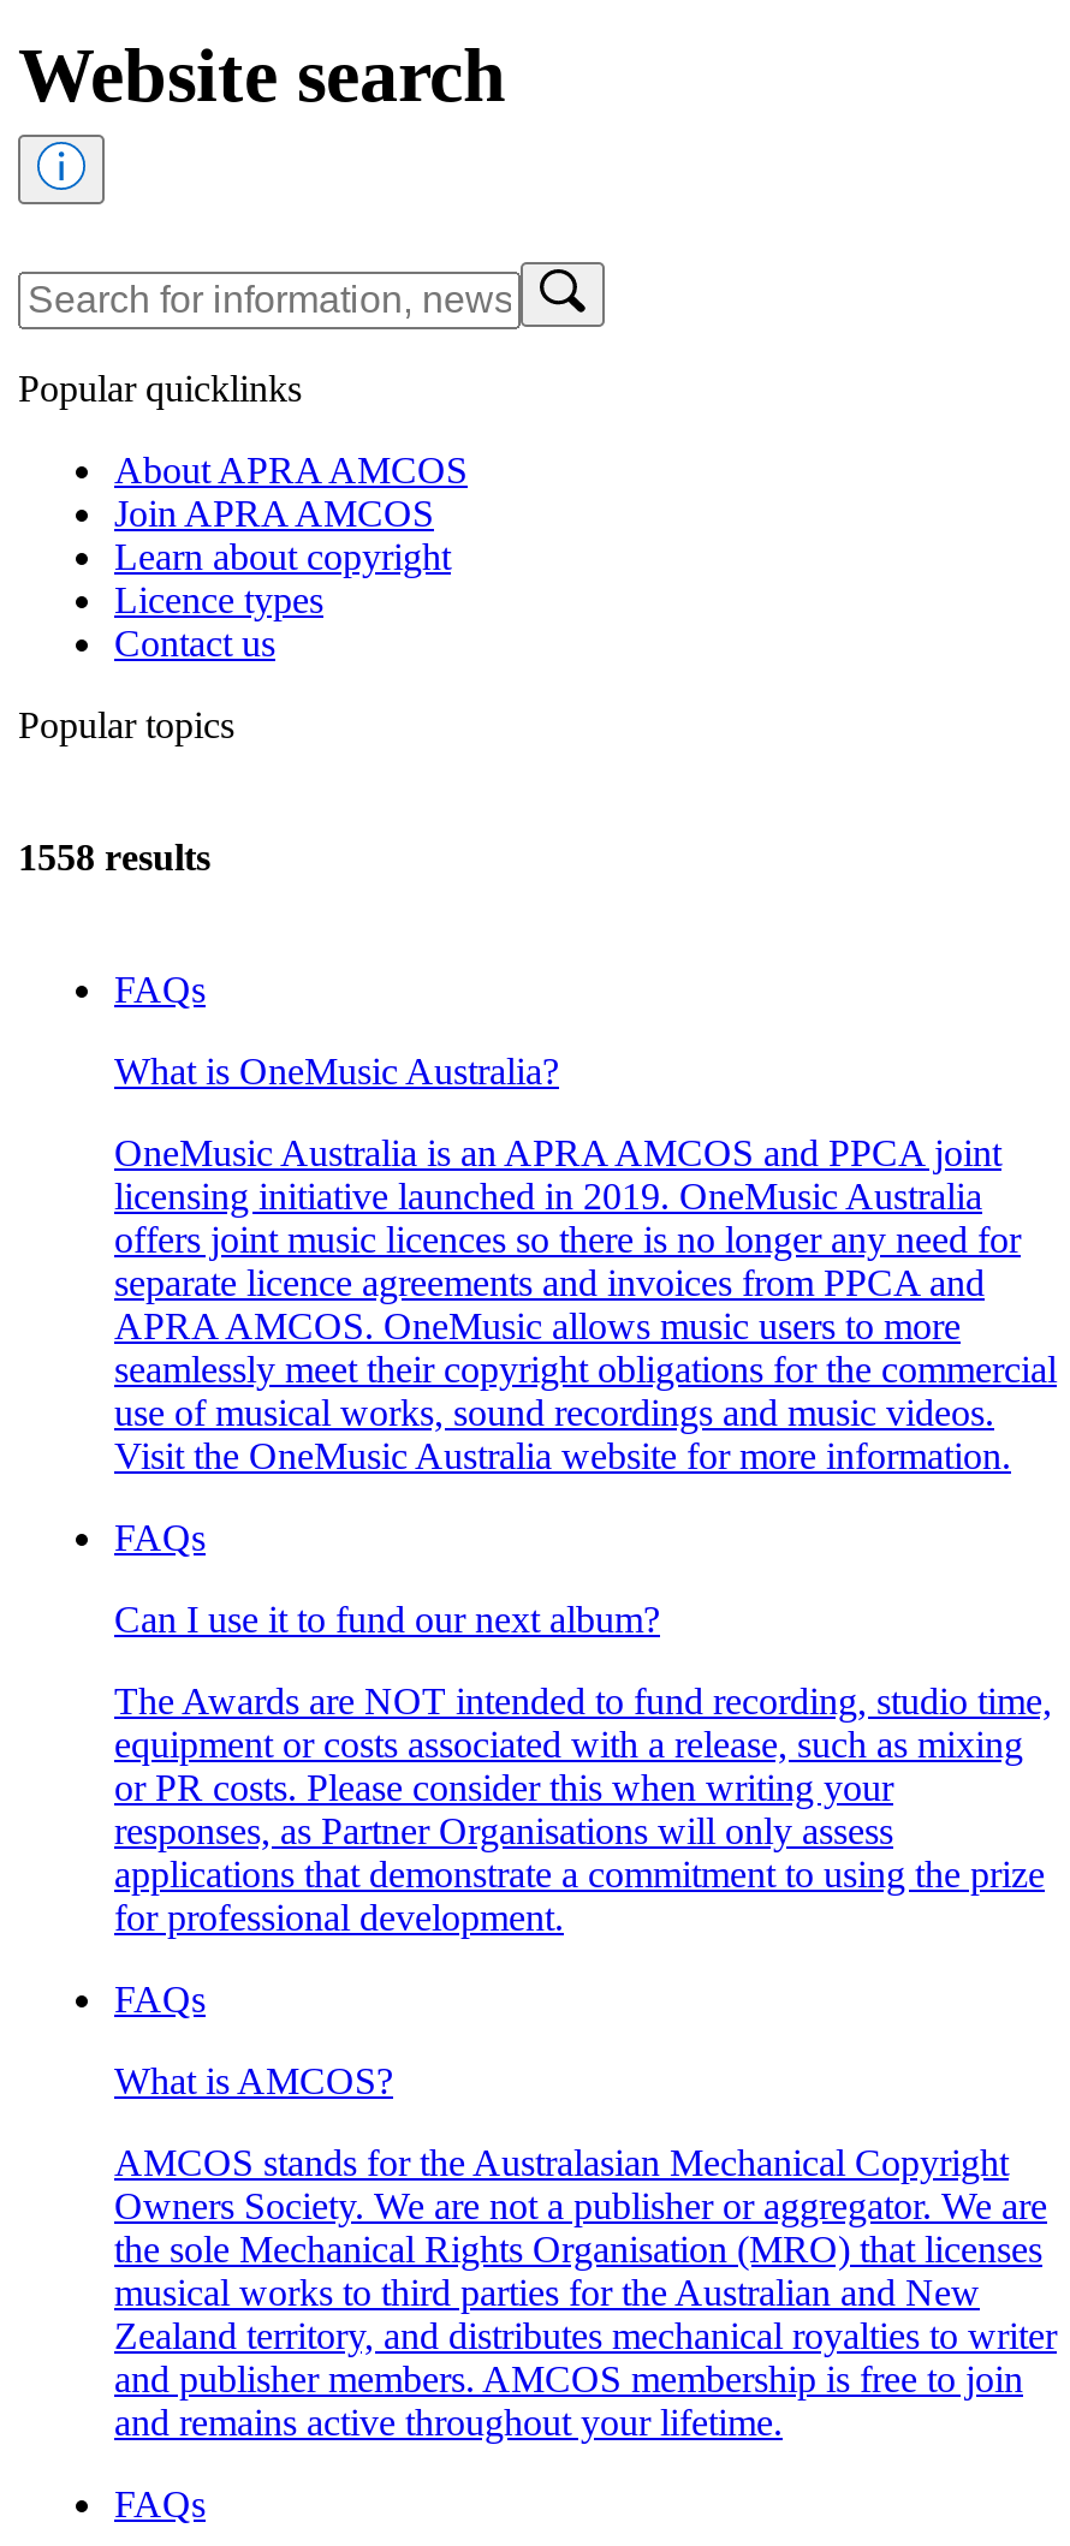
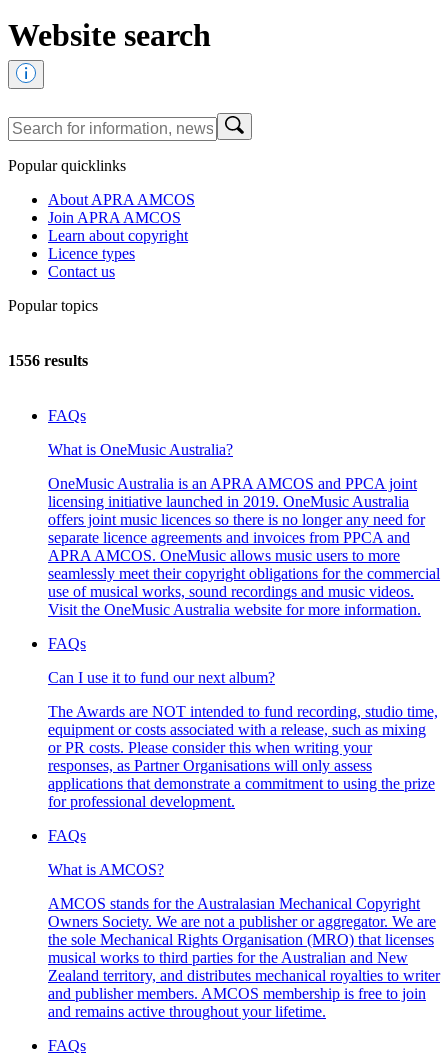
[18,837,210,878] 1558 results -> [8,352,88,369] 1556 results

